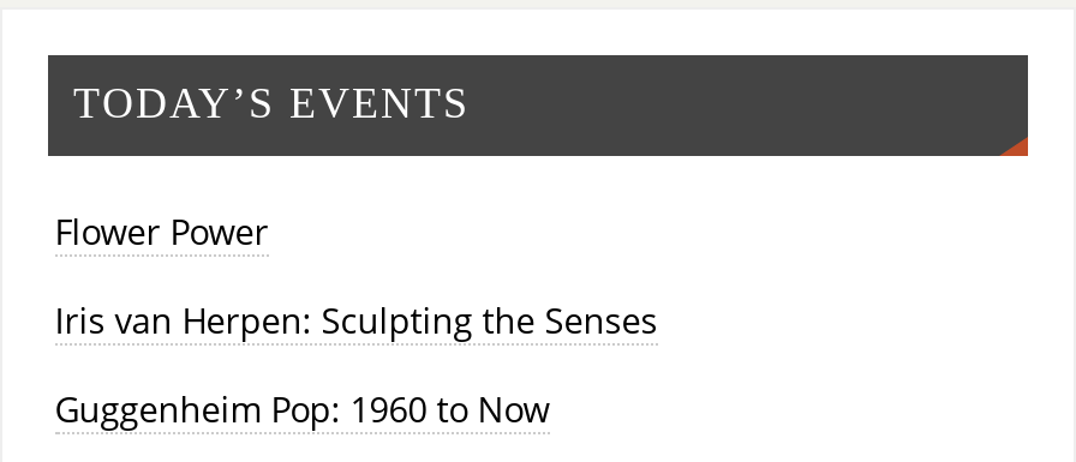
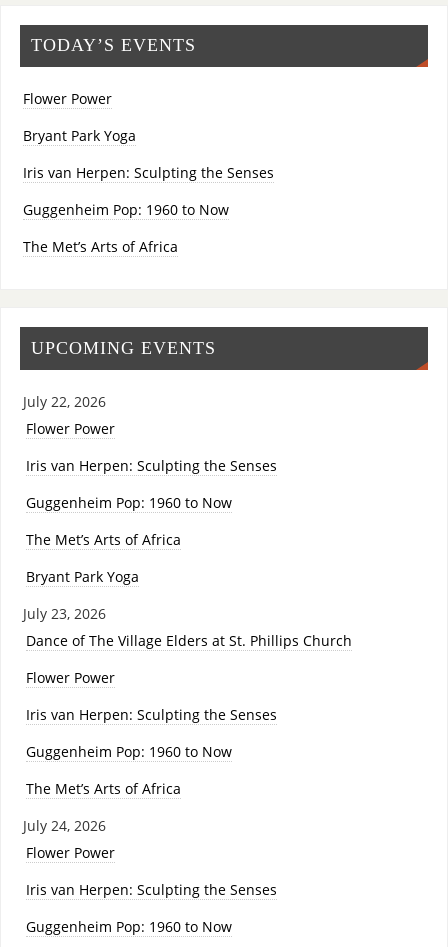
none -> [23,126,274,256] Bryant Park Yoga | Iris van Herpen: Sculpting the Senses | Guggenheim Pop: 1960 to Now | The Met’s Arts of Africa
none -> [23,338,352,861] UPCOMING EVENTS | July 22, 2026 | Flower Power | Iris van Herpen: Sculpting the Senses | Guggenheim Pop: 1960 to Now | The Met’s Arts of Africa | Bryant Park Yoga | July 23, 2026 | Dance of The Village Elders at St. Phillips Church | Flower Power | Iris van Herpen: Sculpting the Senses | Guggenheim Pop: 1960 to Now | The Met’s Arts of Africa | July 24, 2026 | Flower Power

